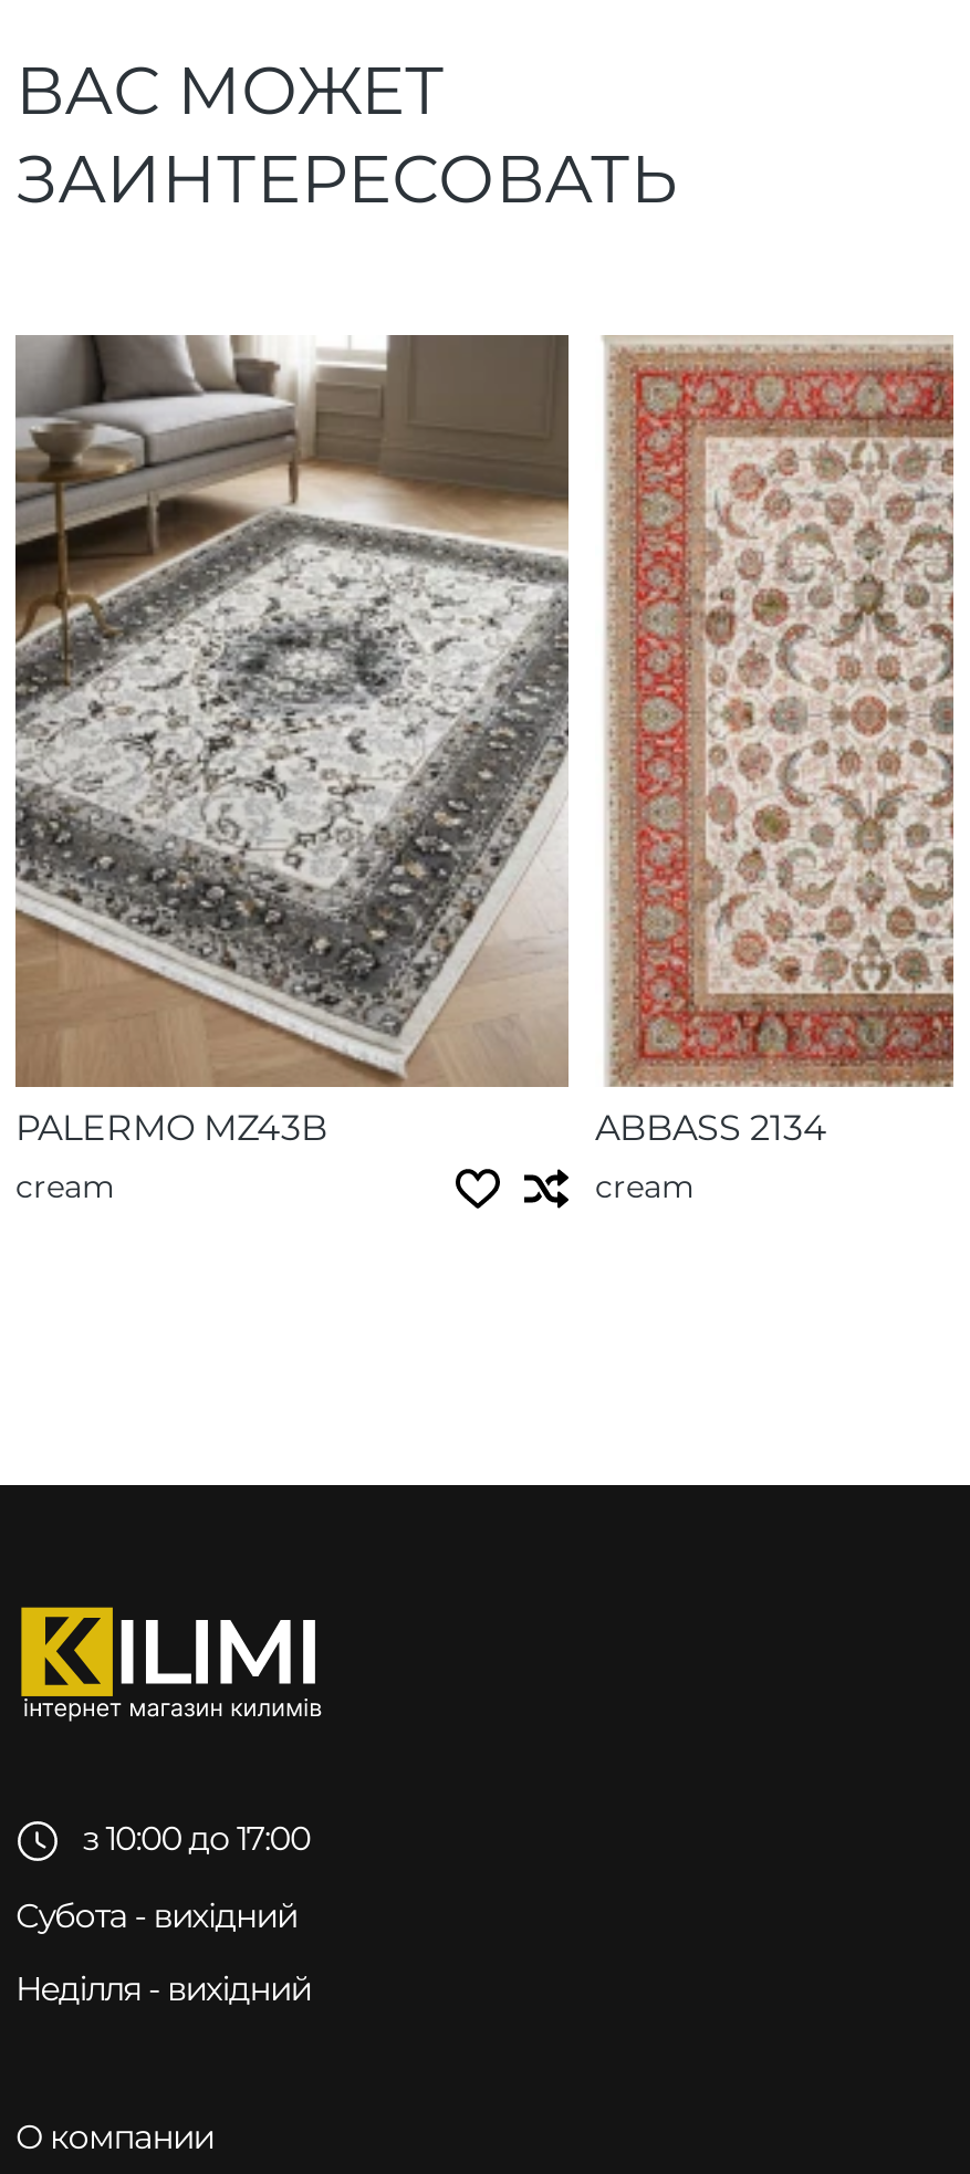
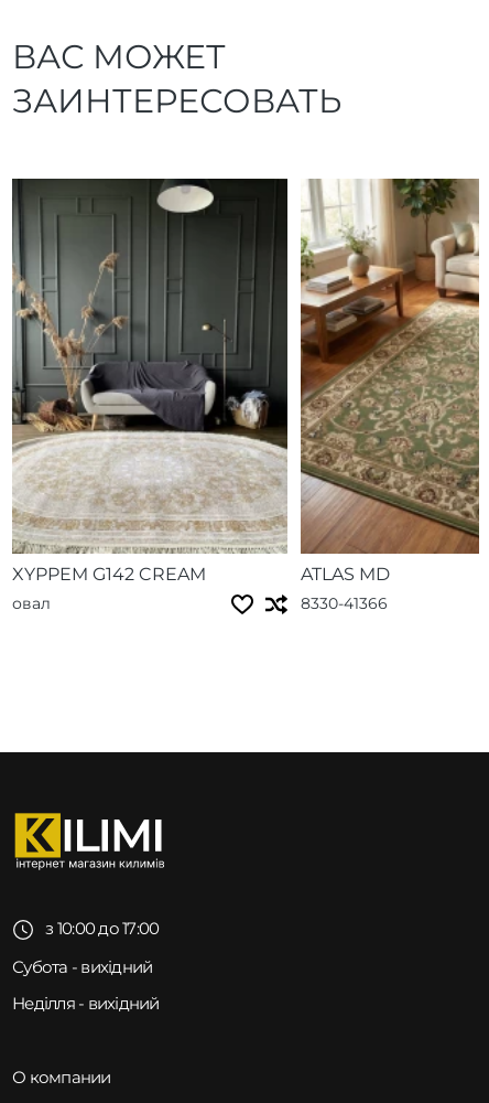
[13,333,571,1206] [image] | PALERMO MZ43B | cream -> [12,178,289,613] [image] | XYPPEM G142 CREAM | овал
[595,335,956,1206] [image] | ABBASS 2134 | cream -> [300,178,479,613] [image] | ATLAS MD | 8330-41366

